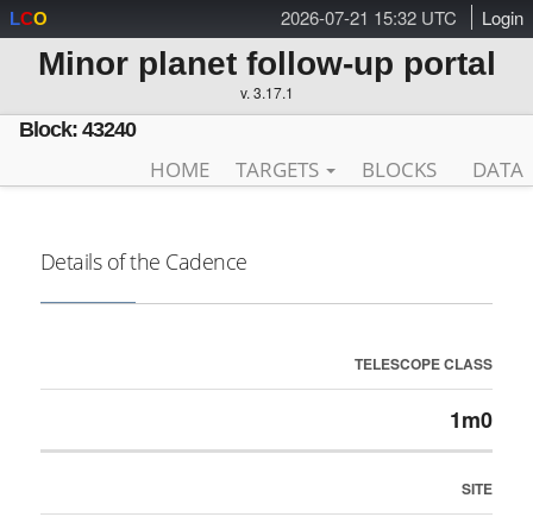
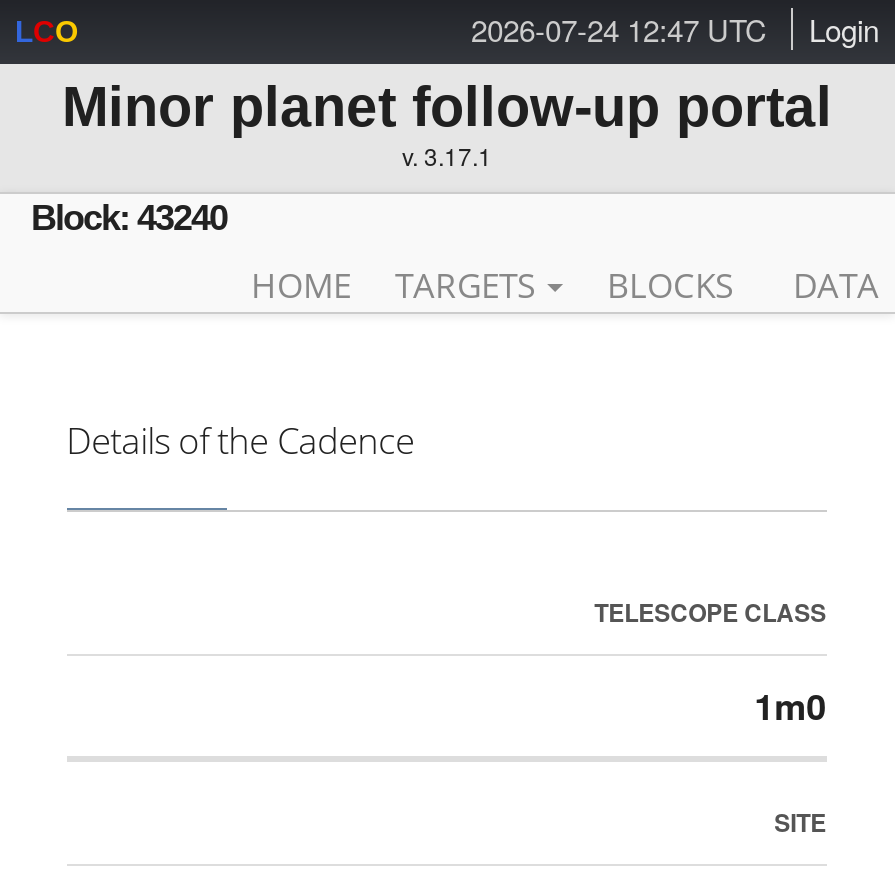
[281,5,523,30] 2026-07-21 15:32 UTC Login -> [471,8,879,50] 2026-07-24 12:47 UTC Login

